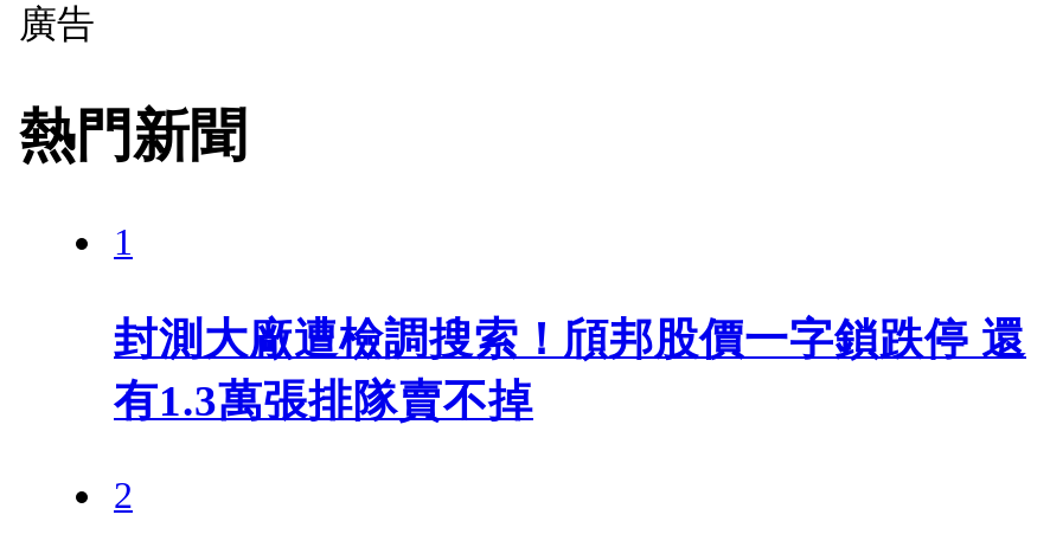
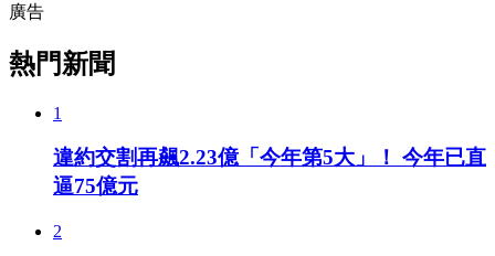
[114,314,1026,425] 封測大廠遭檢調搜索！頎邦股價一字鎖跌停 還 | 有1.3萬張排隊賣不掉 -> [53,146,486,198] 違約交割再飆2.23億「今年第5大」！ 今年已直 | 逼75億元

